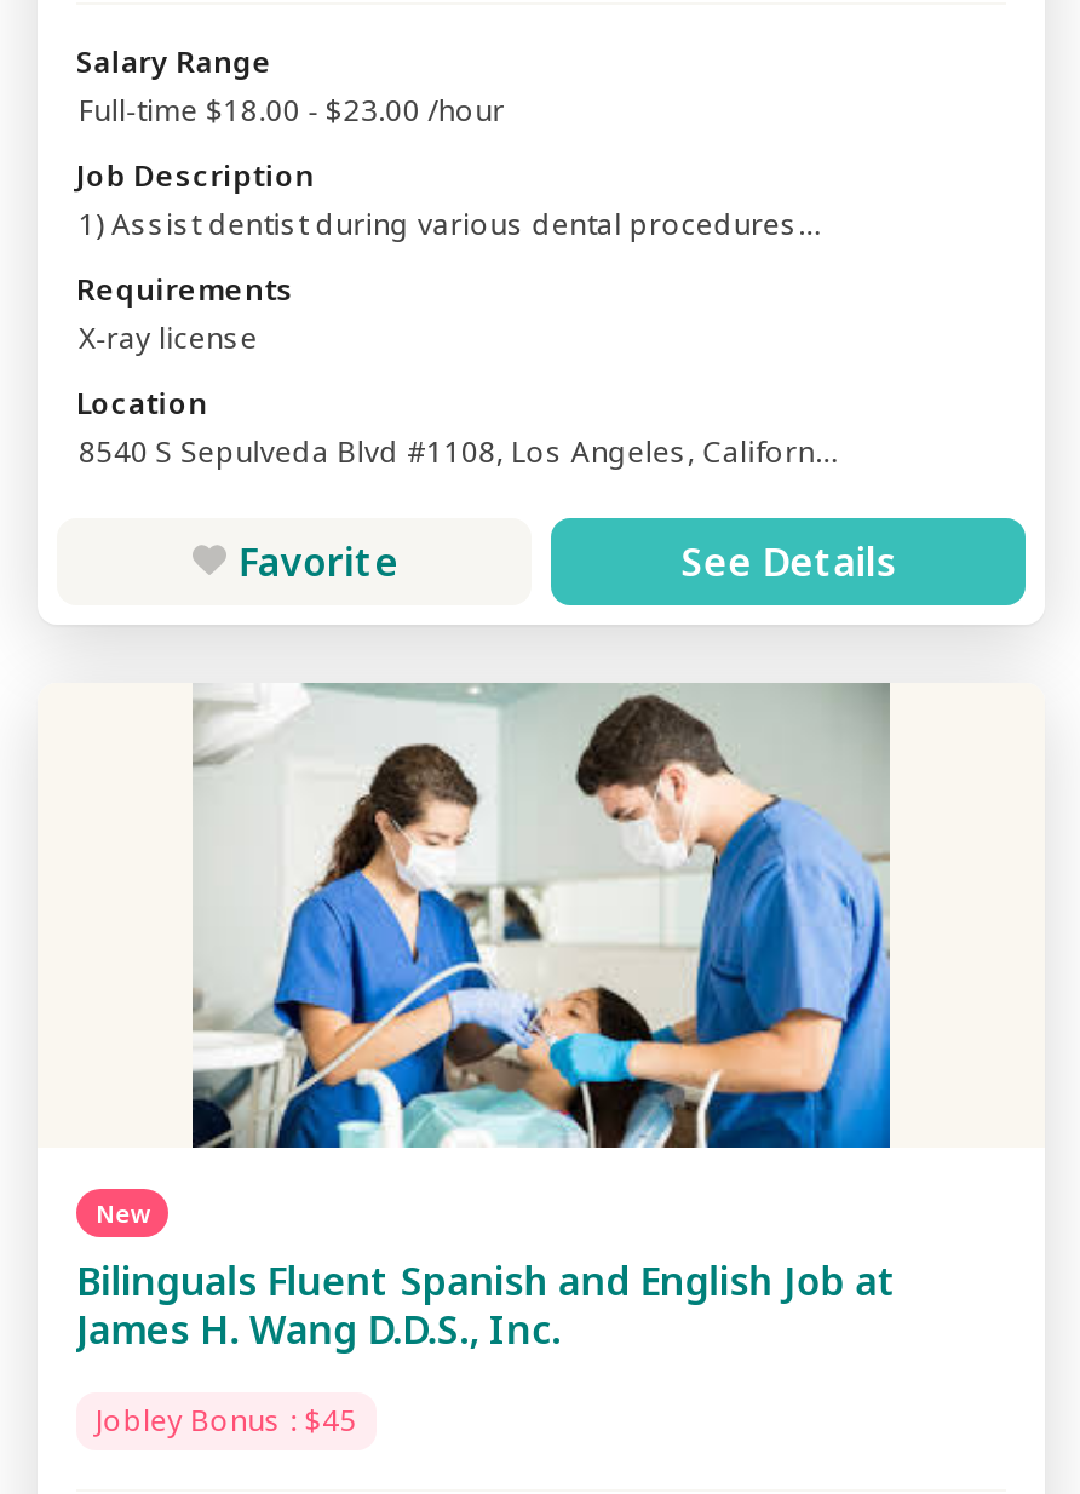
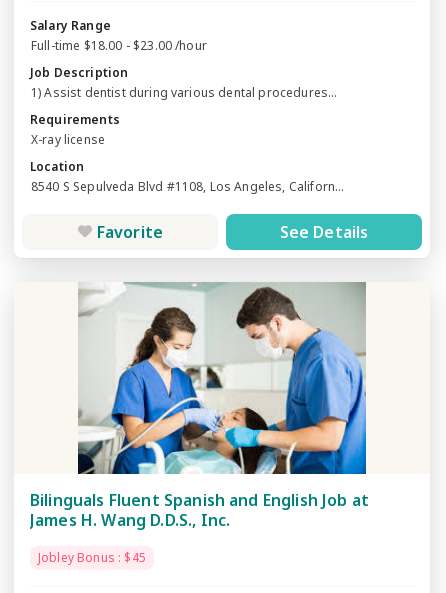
[96,1196,150,1230] New -> none

